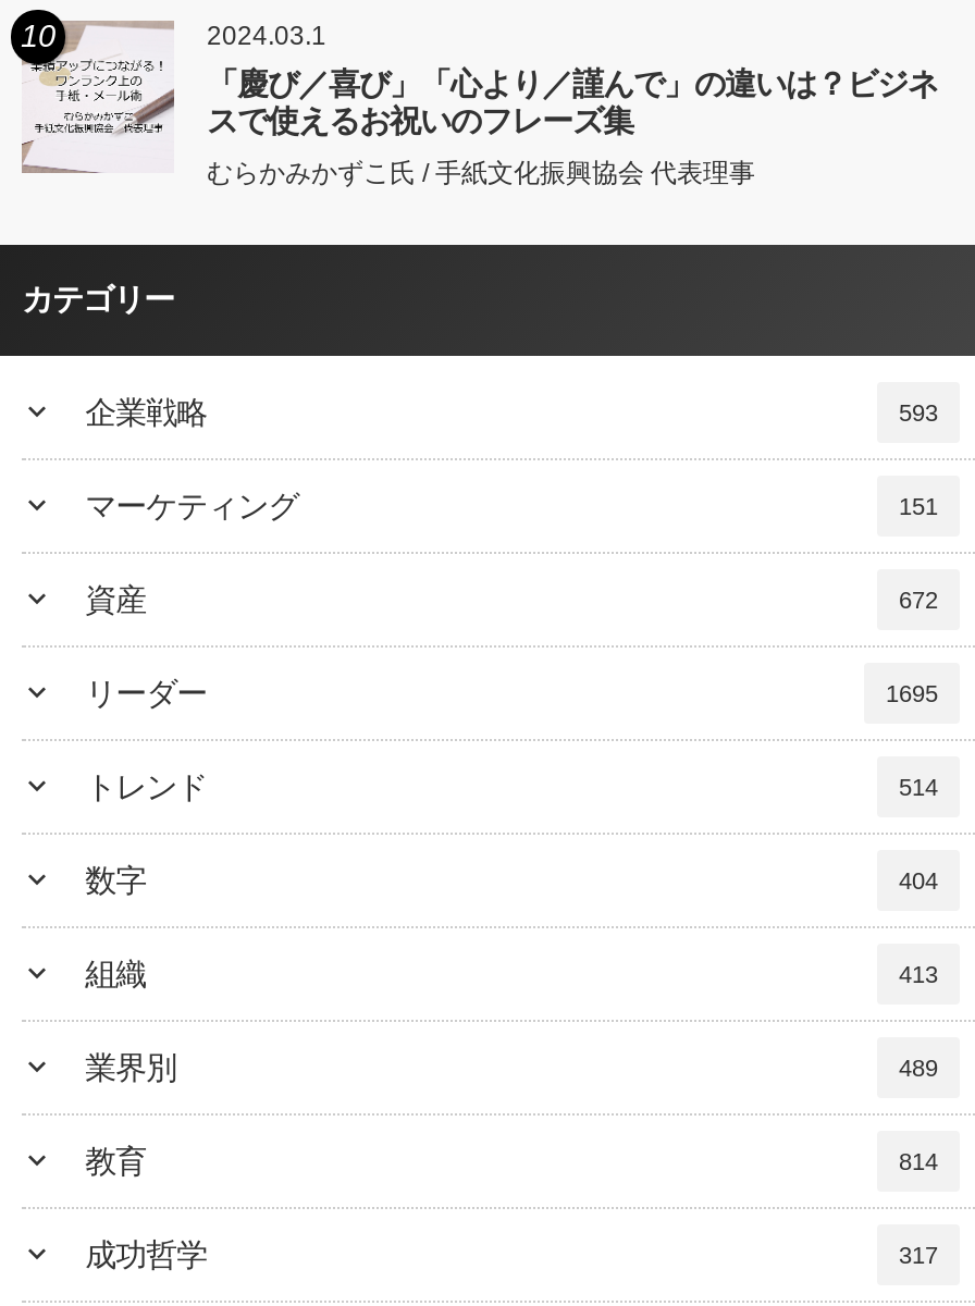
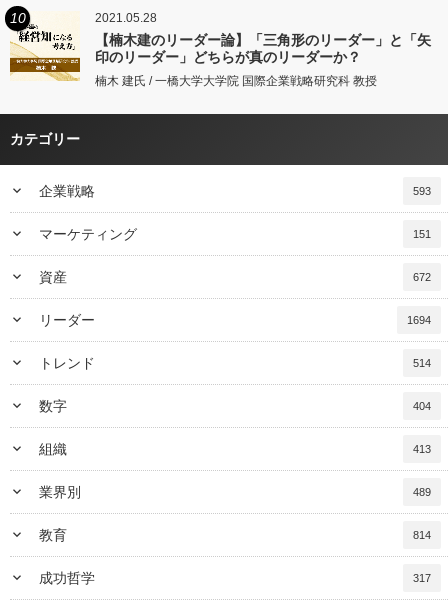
[22,21,938,175] [image] | 2024.03.1 | 「慶び／喜び」「心より／謹んで」の違いは？ビジネ | スで使えるお祝いのフレーズ集 -> [9,11,431,82] [image] | 2021.05.28 | 【楠木建のリーダー論】「三角形のリーダー」と「矢 | 印のリーダー」どちらが真のリーダーか？
[207,158,755,188] むらかみかずこ氏 / 手紙文化振興協会 代表理事 -> [95,74,377,88] 楠木 建氏 / 一橋大学大学院 国際企業戦略研究科 教授
[886,680,938,706] 1695 -> [407,314,431,326] 1694

